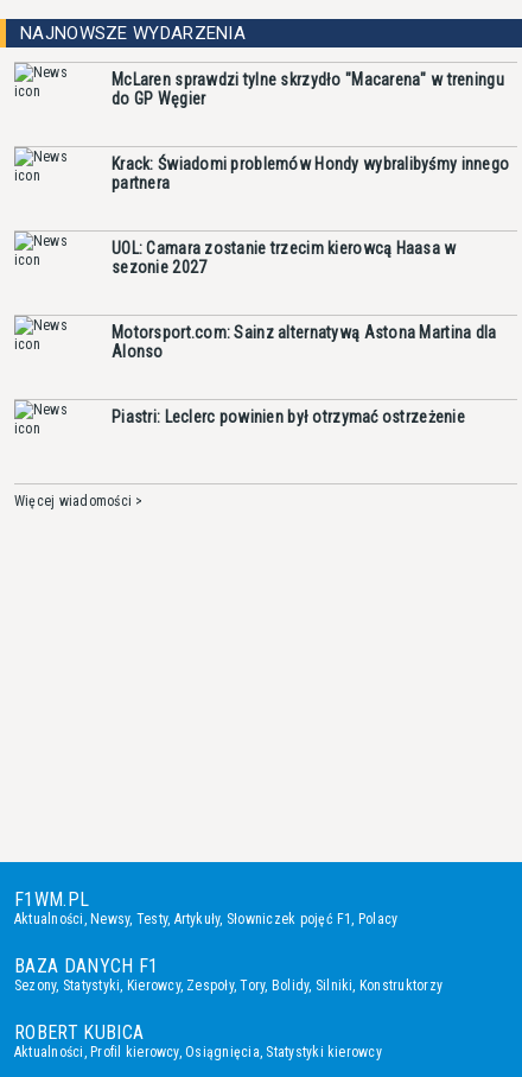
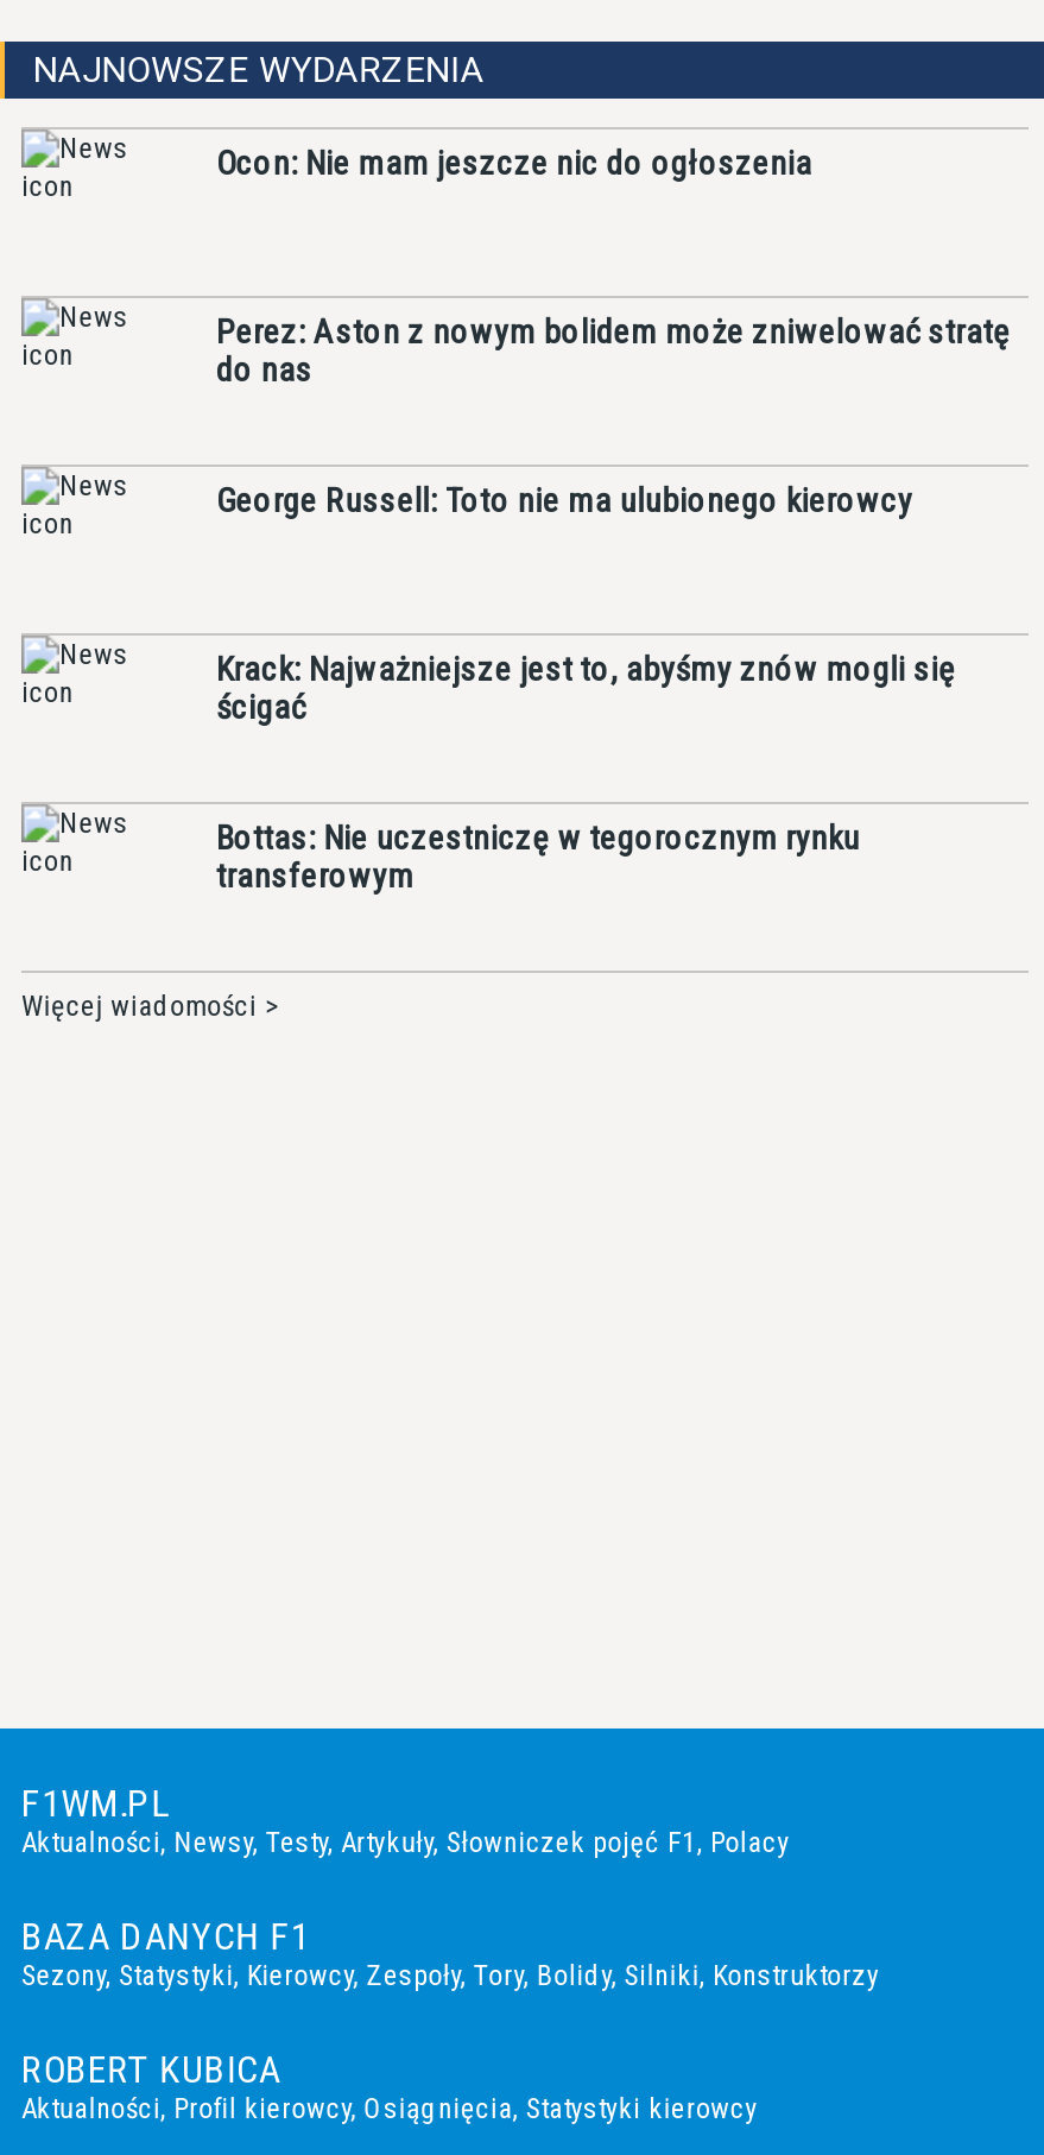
[112,70,504,108] McLaren sprawdzi tylne skrzydło "Macarena" w treningu | do GP Węgier -> [216,144,812,182] Ocon: Nie mam jeszcze nic do ogłoszenia
[112,154,509,192] Krack: Świadomi problemów Hondy wybralibyśmy innego | partnera -> [216,312,1010,388] Perez: Aston z nowym bolidem może zniwelować stratę | do nas
[112,239,456,277] UOL: Camara zostanie trzecim kierowcą Haasa w | sezonie 2027 -> [216,481,913,519] George Russell: Toto nie ma ulubionego kierowcy
[112,323,497,361] Motorsport.com: Sainz alternatywą Astona Martina dla | Alonso -> [216,650,956,726] Krack: Najważniejsze jest to, abyśmy znów mogli się | ścigać
[112,407,465,426] Piastri: Leclerc powinien był otrzymać ostrzeżenie -> [216,819,860,895] Bottas: Nie uczestniczę w tegorocznym rynku | transferowym

